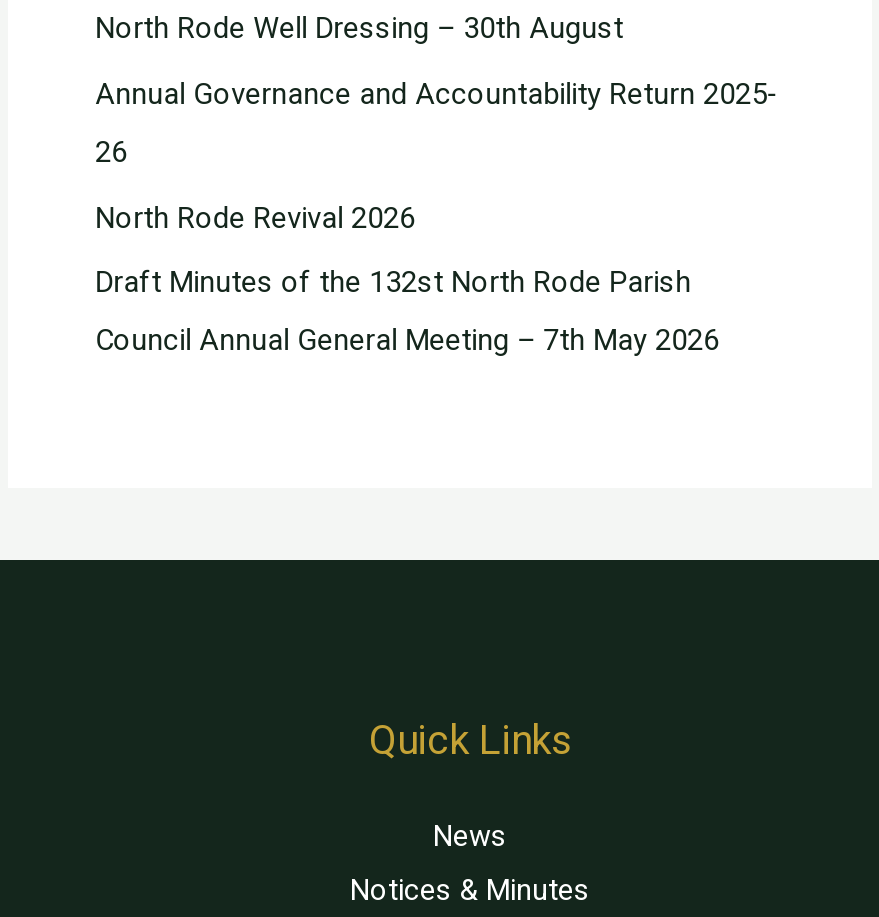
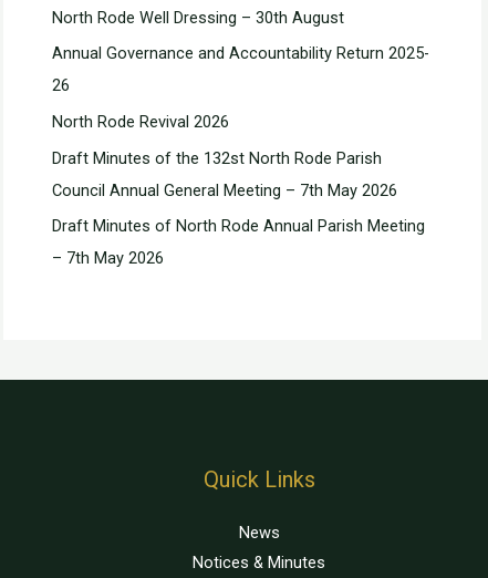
none -> [52,216,424,268] Draft Minutes of North Rode Annual Parish Meeting | – 7th May 2026

